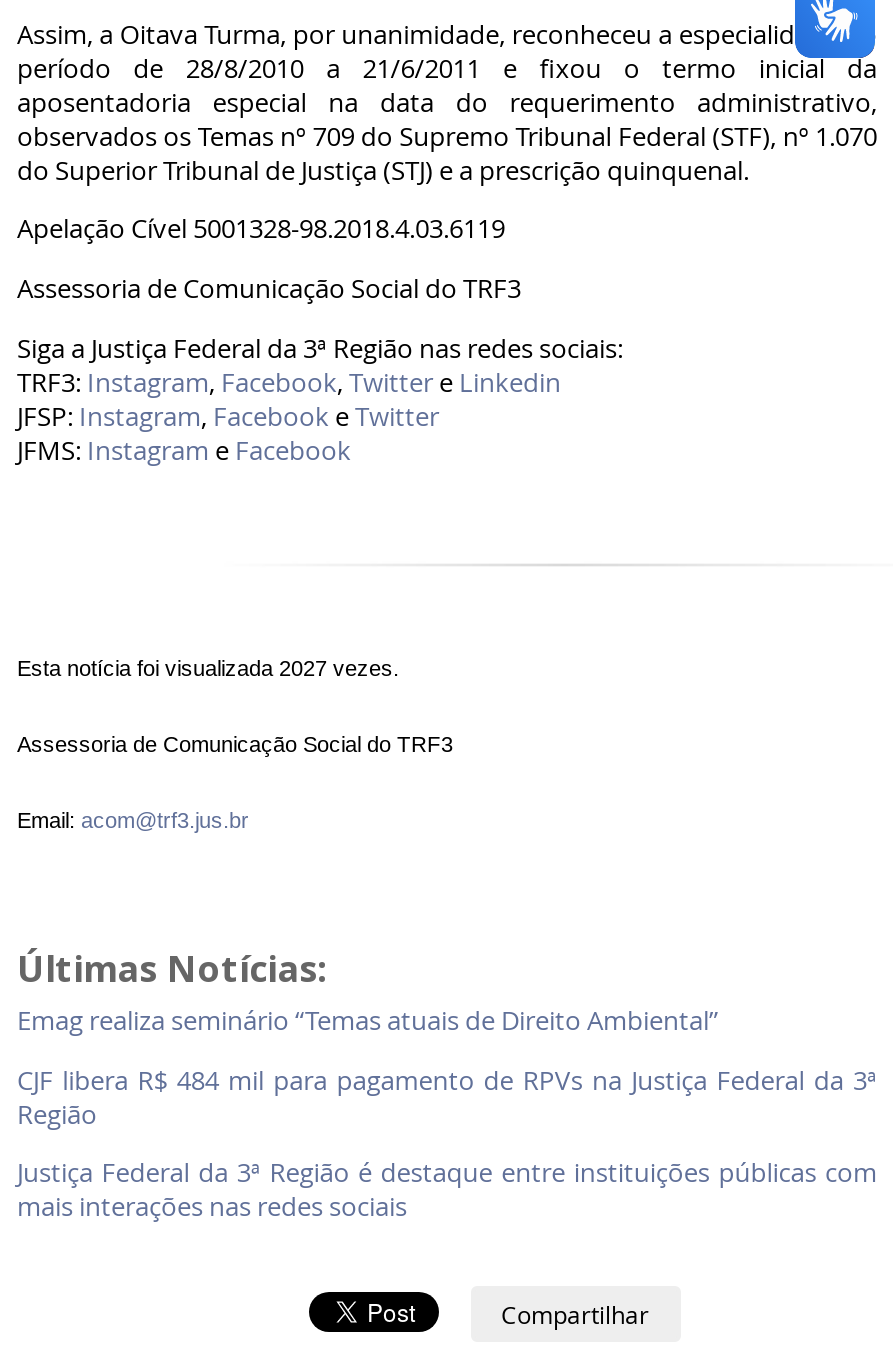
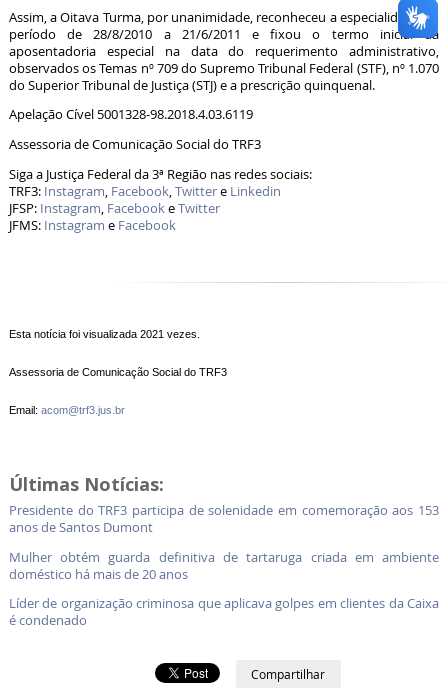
[17,655,399,679] Esta notícia foi visualizada 2027 vezes. -> [9,327,200,339] Esta notícia foi visualizada 2021 vezes.
[17,1004,737,1038] Emag realiza seminário “Temas atuais de Direito Ambiental” -> [9,502,439,536] Presidente do TRF3 participa de solenidade em comemoração aos 153 | anos de Santos Dumont
[17,1063,877,1131] CJF libera R$ 484 mil para pagamento de RPVs na Justiça Federal da 3ª | Região -> [9,549,439,583] Mulher obtém guarda definitiva de tartaruga criada em ambiente | doméstico há mais de 20 anos
[17,1157,877,1225] Justiça Federal da 3ª Região é destaque entre instituições públicas com | mais interações nas redes sociais -> [9,595,439,629] Líder de organização criminosa que aplicava golpes em clientes da Caixa | é condenado

